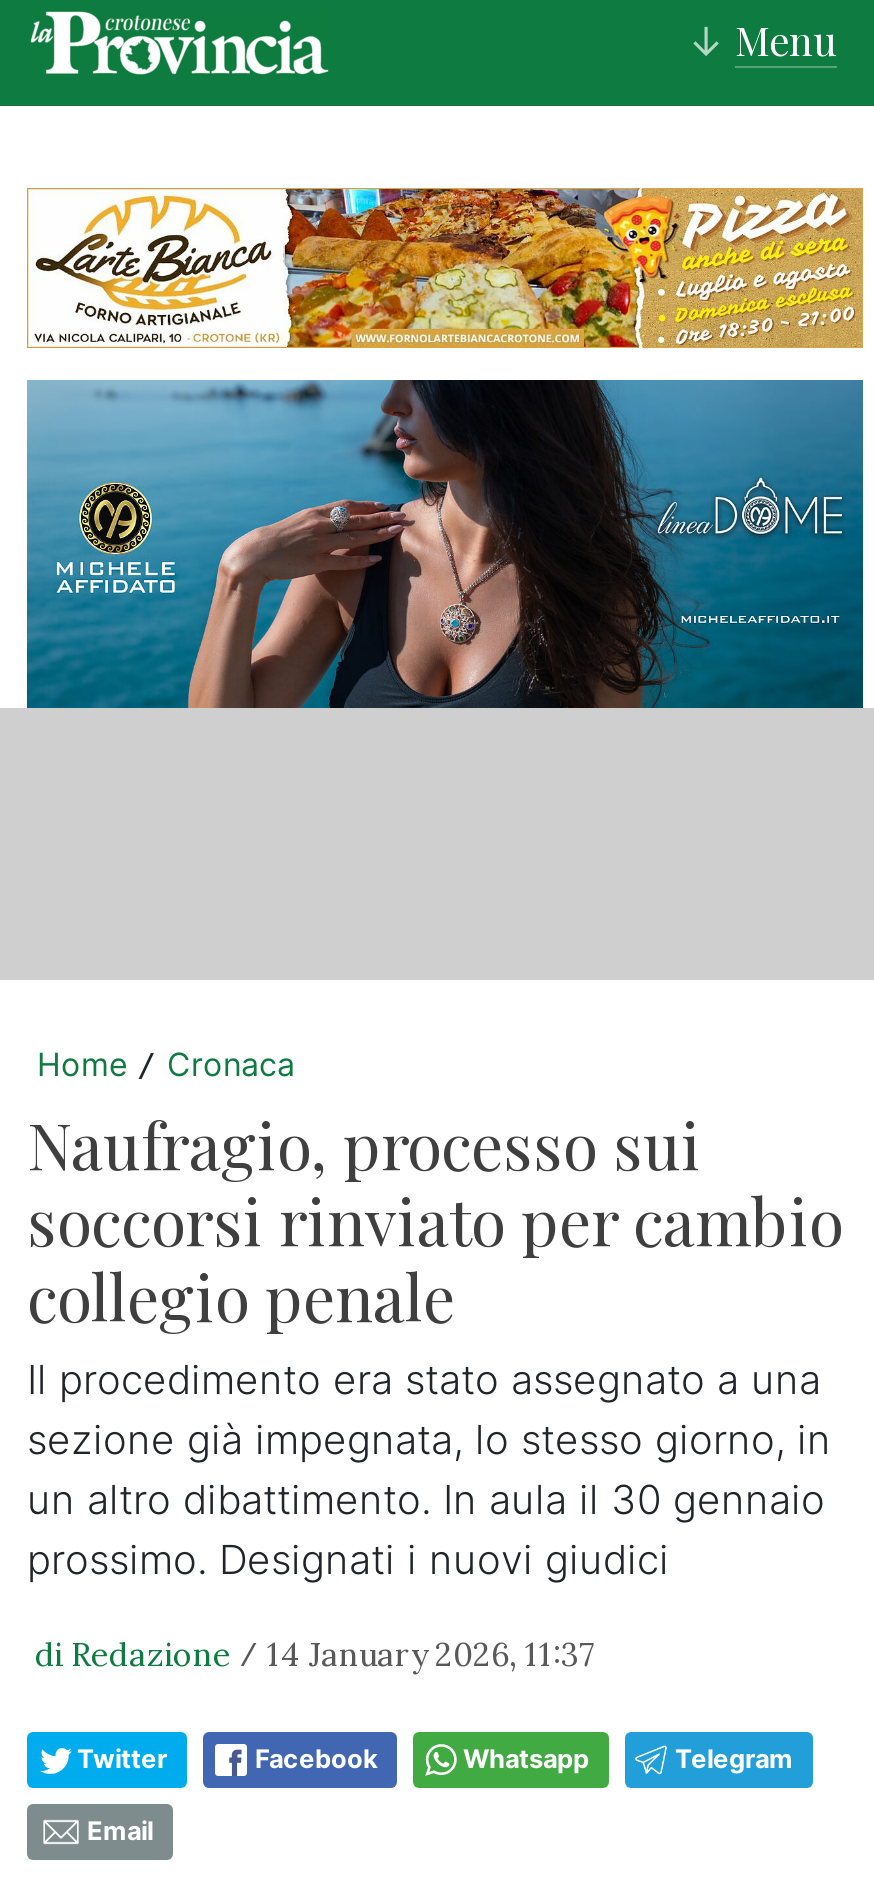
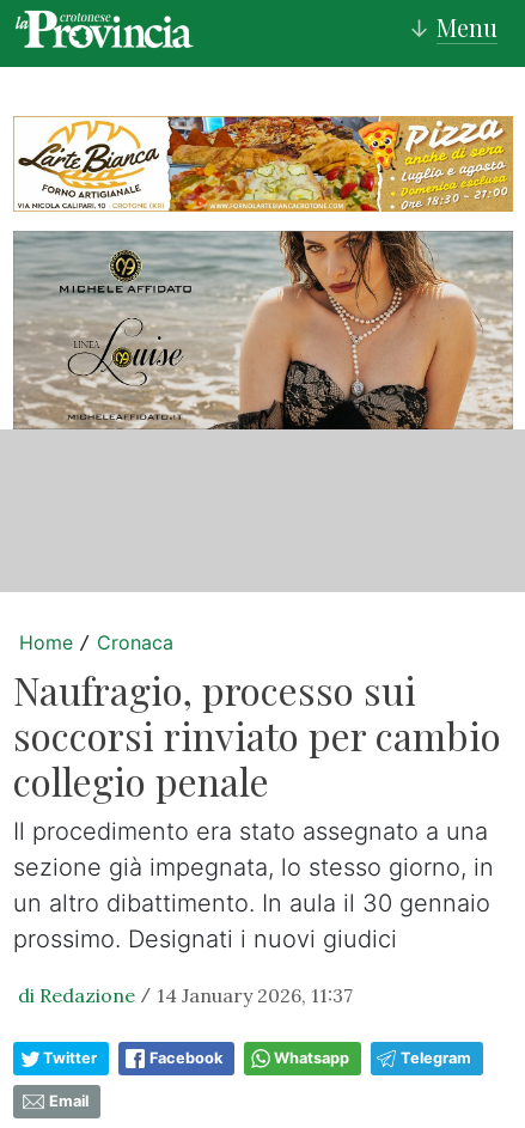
[25,378,865,710] [image] -> [12,230,514,431] [image]

